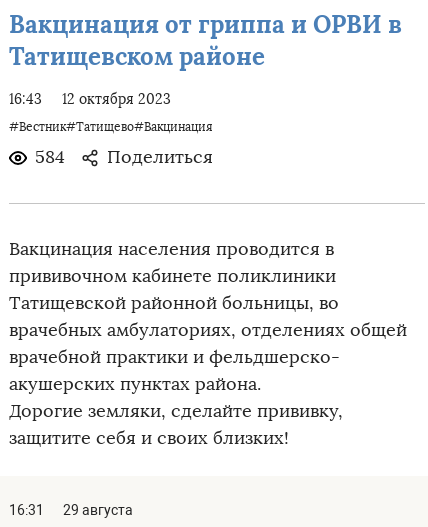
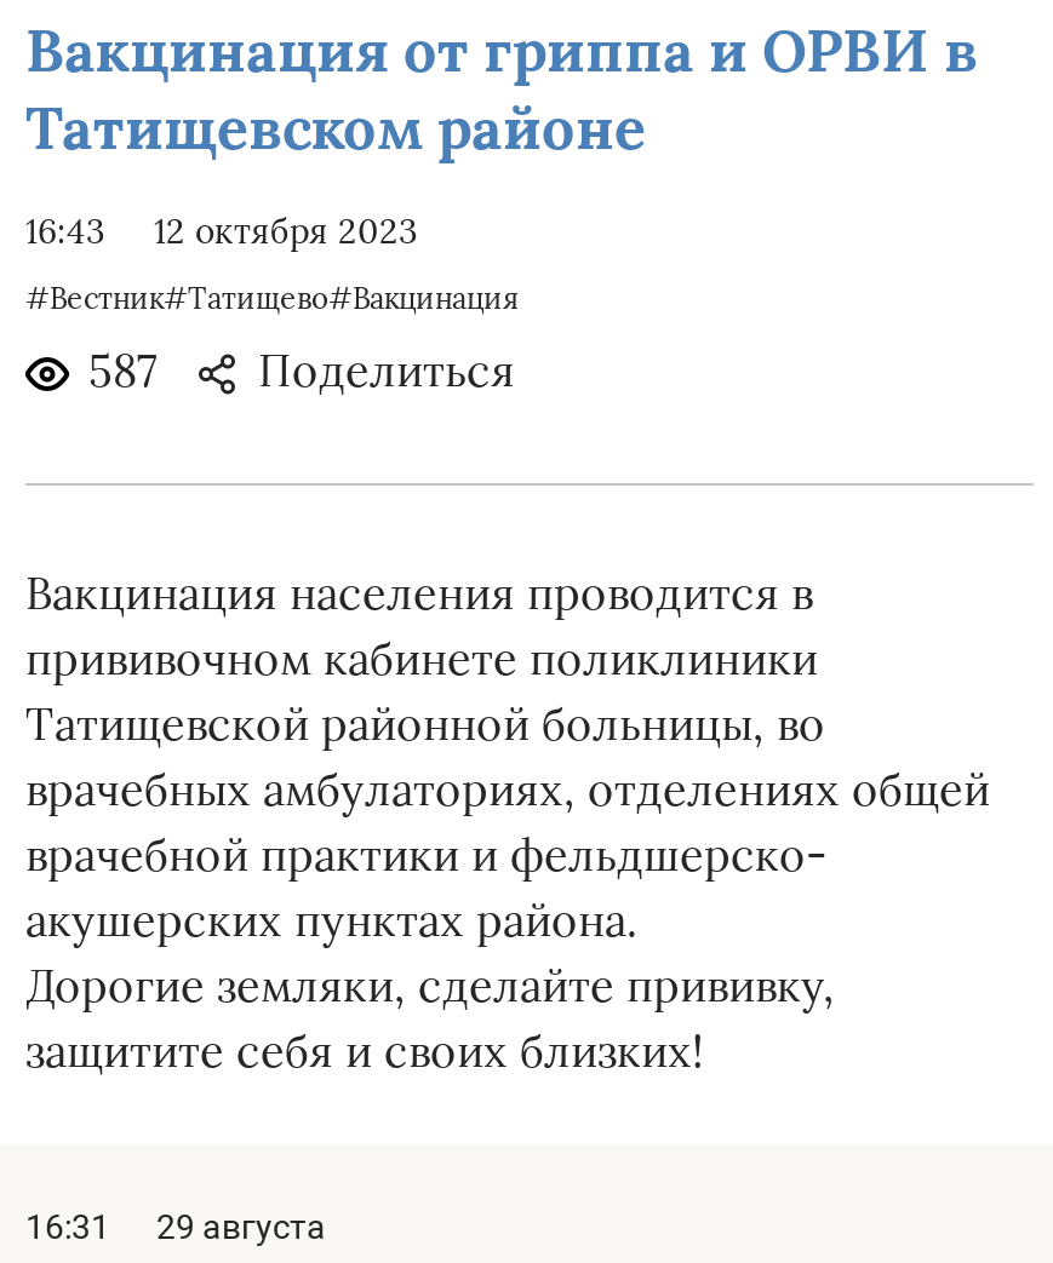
[35,146,213,168] 584 Поделиться -> [88,345,515,398] 587 Поделиться

